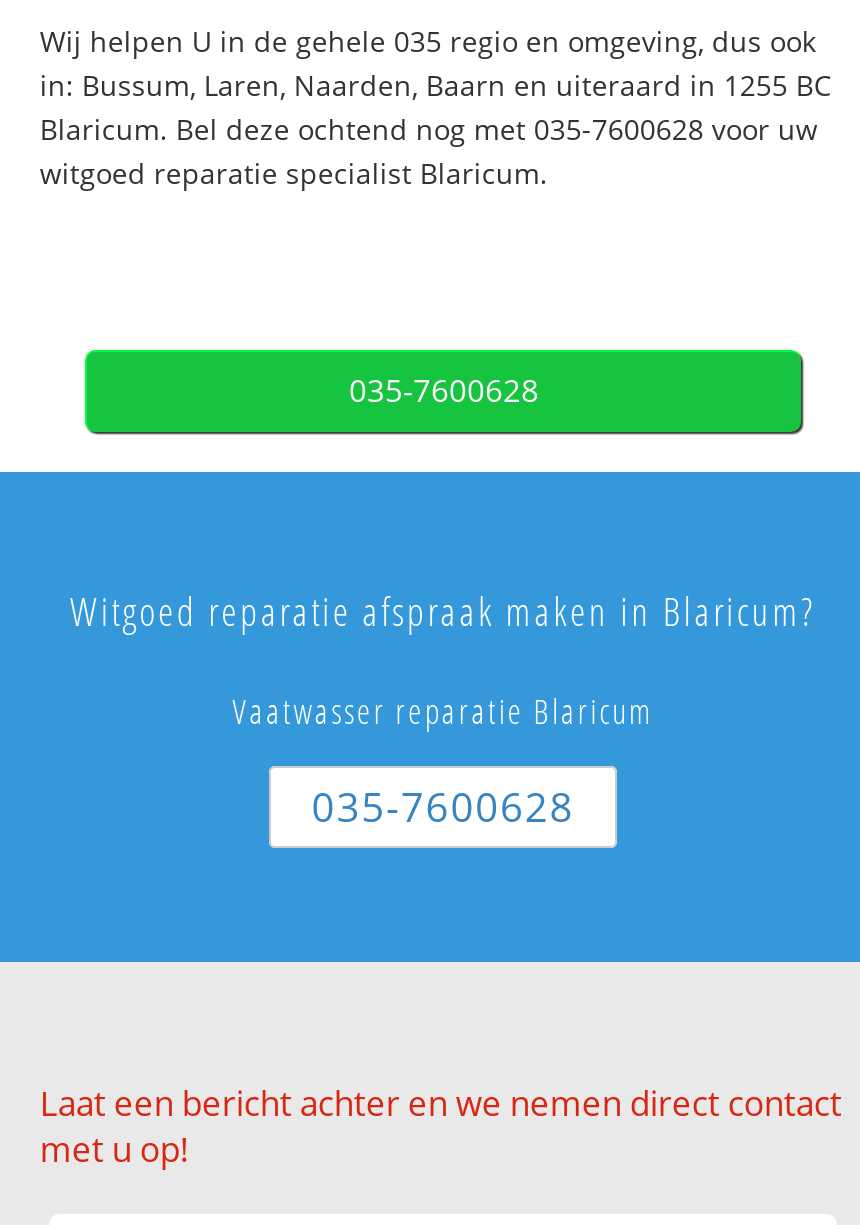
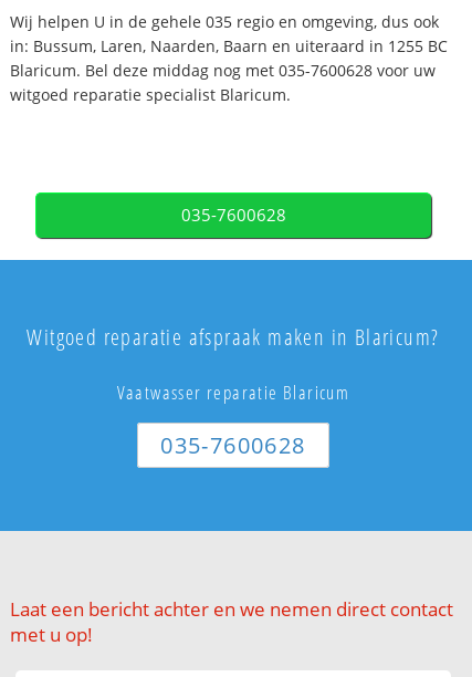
[40,111,818,149] Blaricum. Bel deze ochtend nog met 035-7600628 voor uw -> [10,60,436,81] Blaricum. Bel deze middag nog met 035-7600628 voor uw

